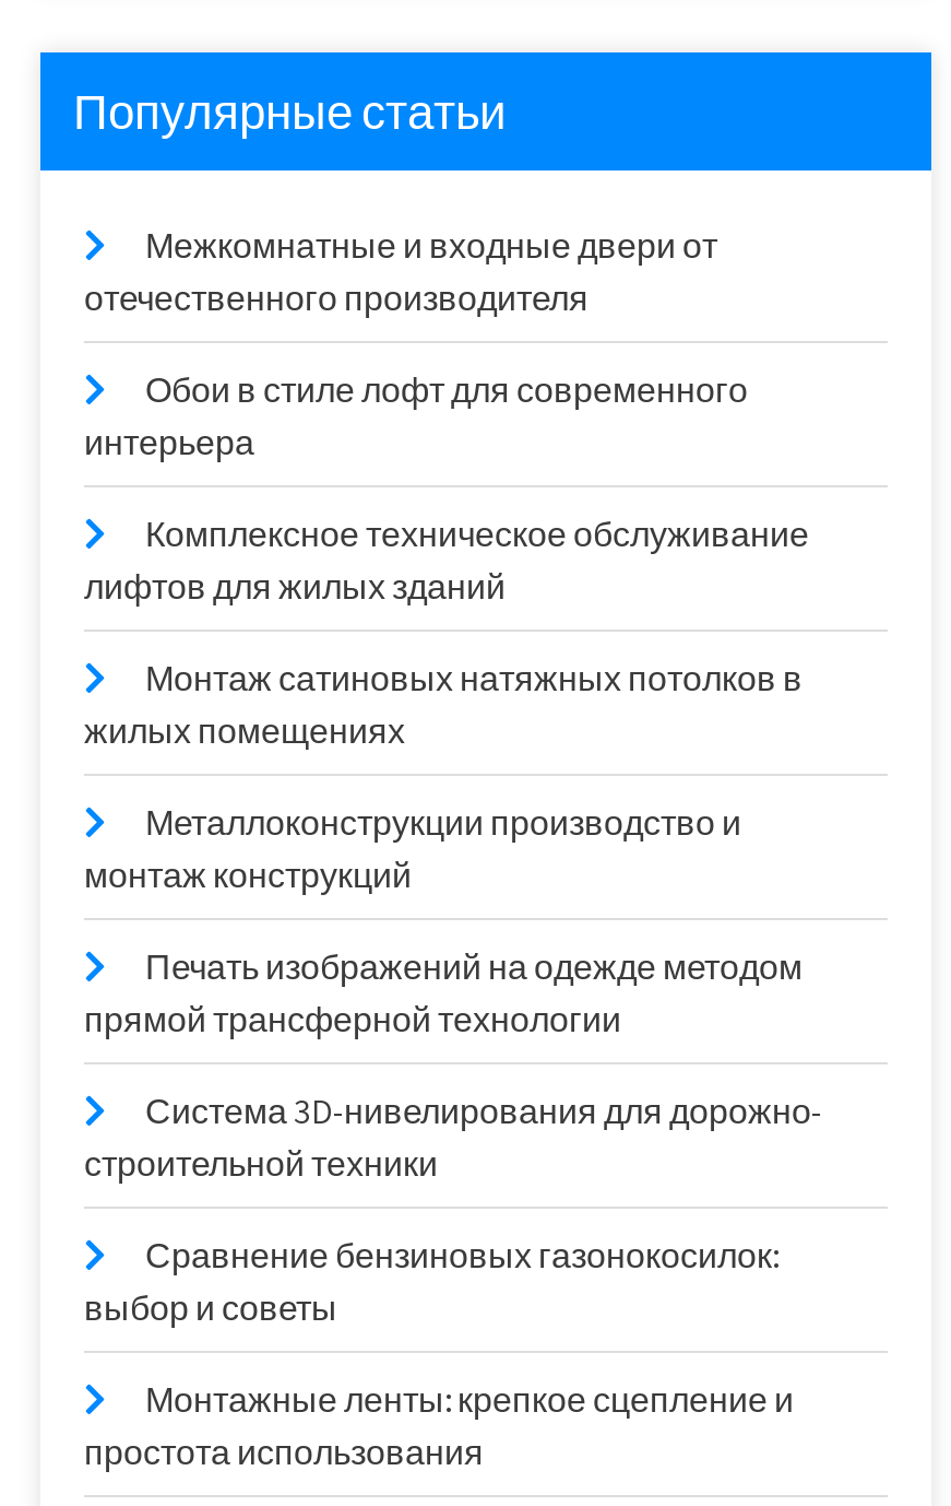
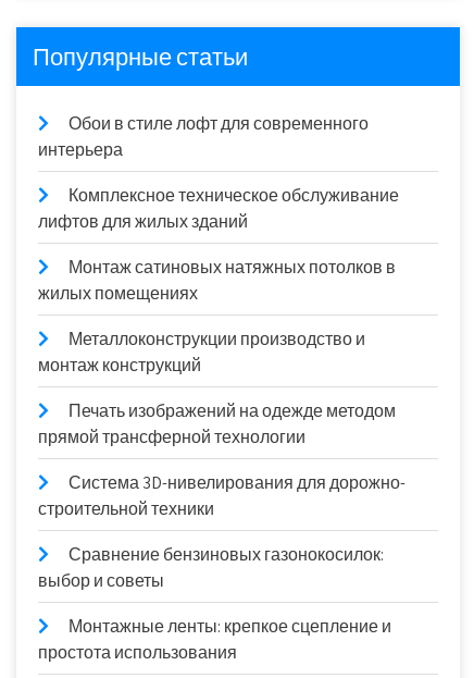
[84,224,717,322] Межкомнатные и входные двери от | отечественного производителя -> none

